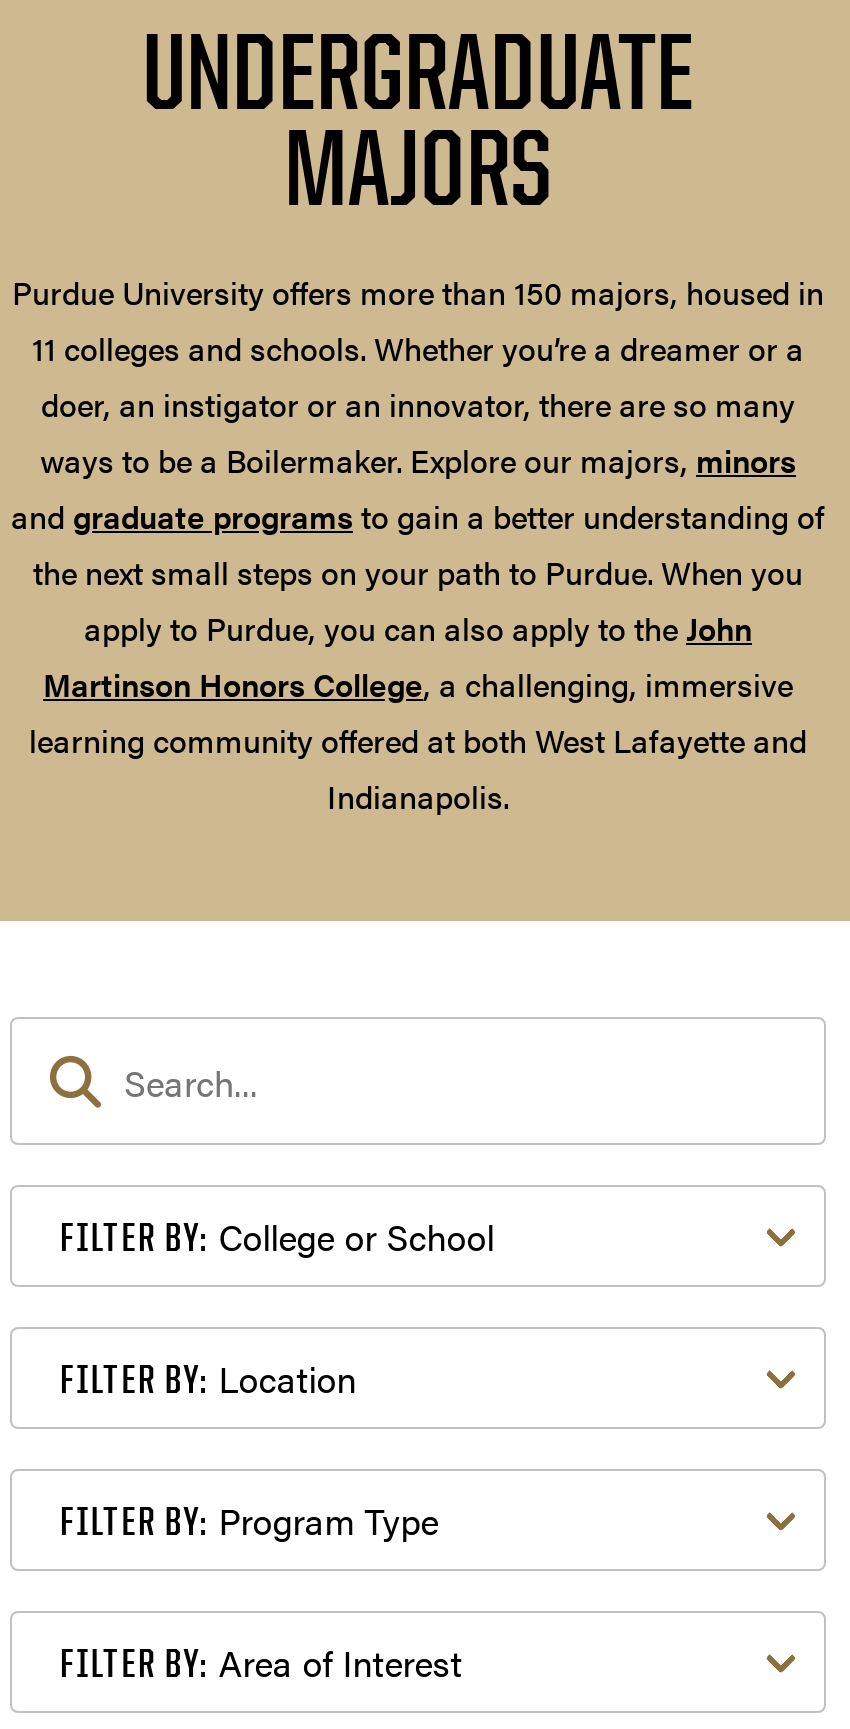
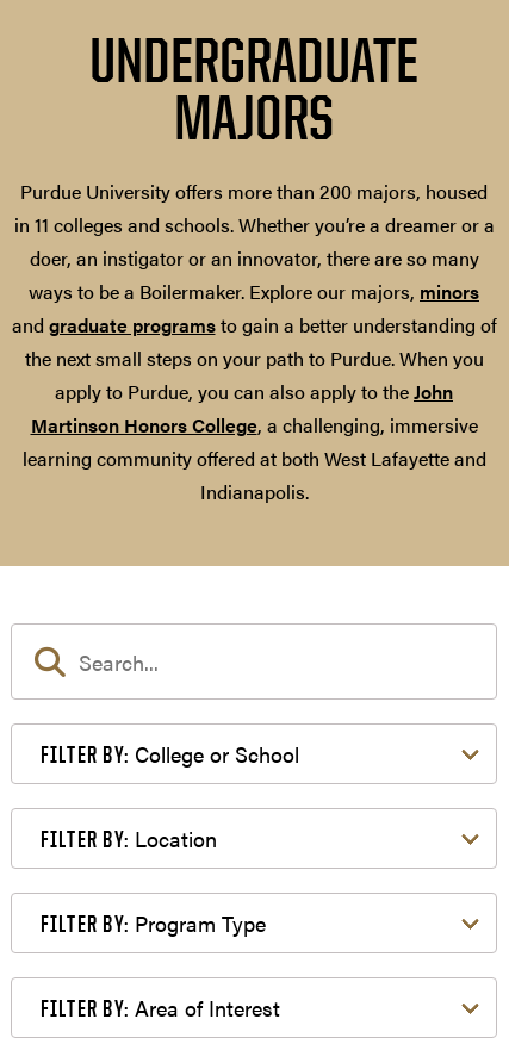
[12,269,824,371] Purdue University offers more than 150 majors, housed in | 11 colleges and schools. Whether you’re a dreamer or a -> [14,178,494,239] Purdue University offers more than 200 majors, housed | in 11 colleges and schools. Whether you’re a dreamer or a

